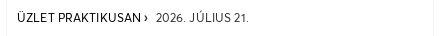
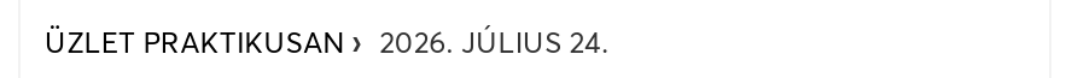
[17,10,249,25] ÜZLET PRAKTIKUSAN 2026. JÚLIUS 21. -> [45,24,609,60] ÜZLET PRAKTIKUSAN 2026. JÚLIUS 24.

